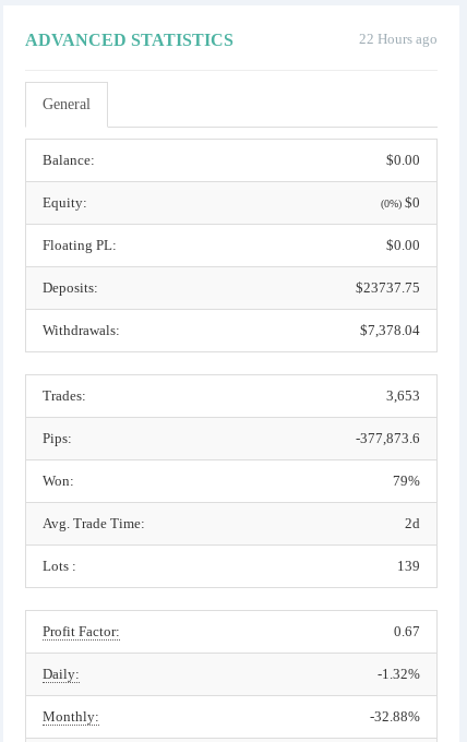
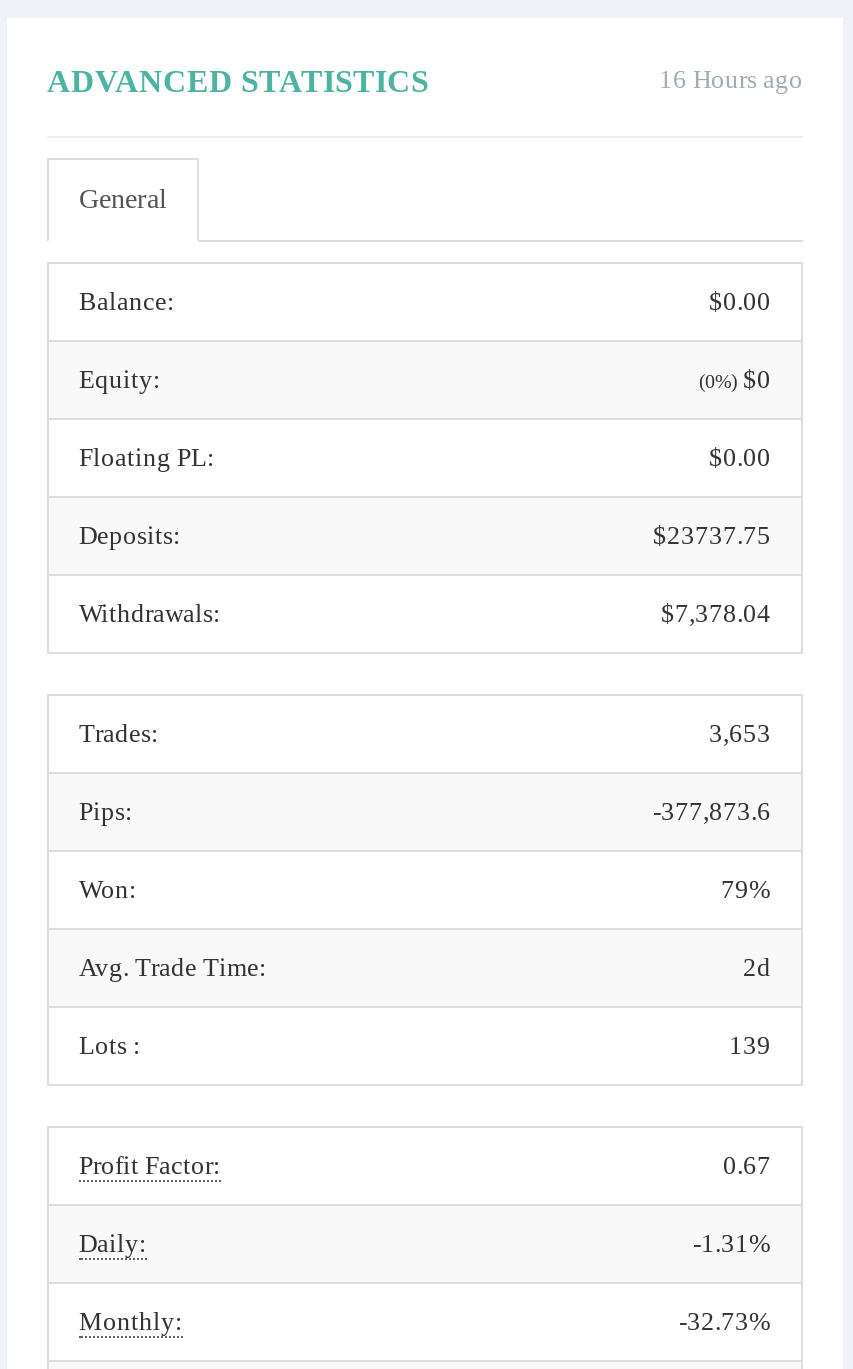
[359,31,438,47] 22 Hours ago -> [659,64,803,94] 16 Hours ago
[378,666,420,682] -1.32% -> [693,1228,771,1258] -1.31%
[370,708,420,725] -32.88% -> [679,1306,771,1336] -32.73%

